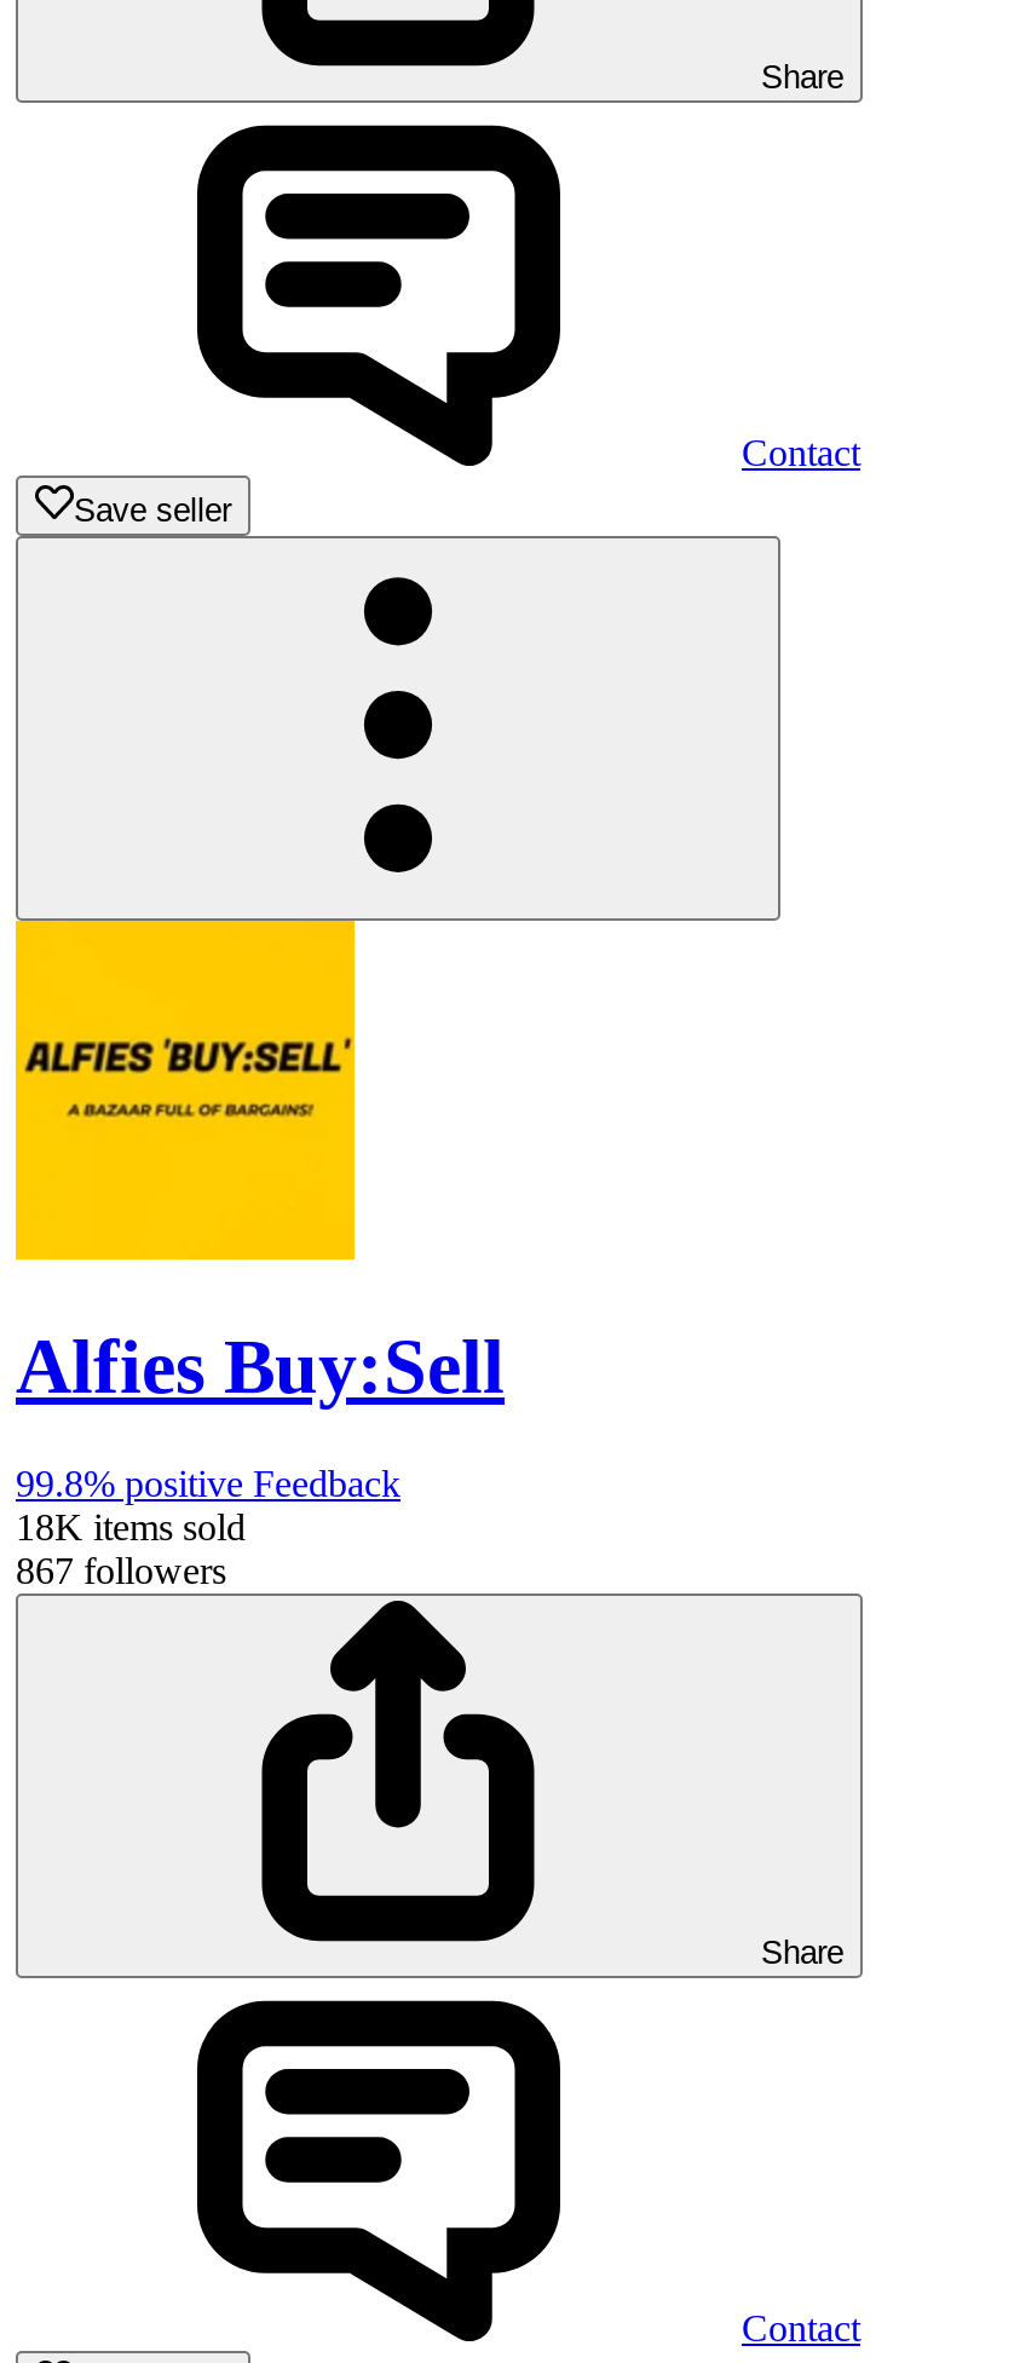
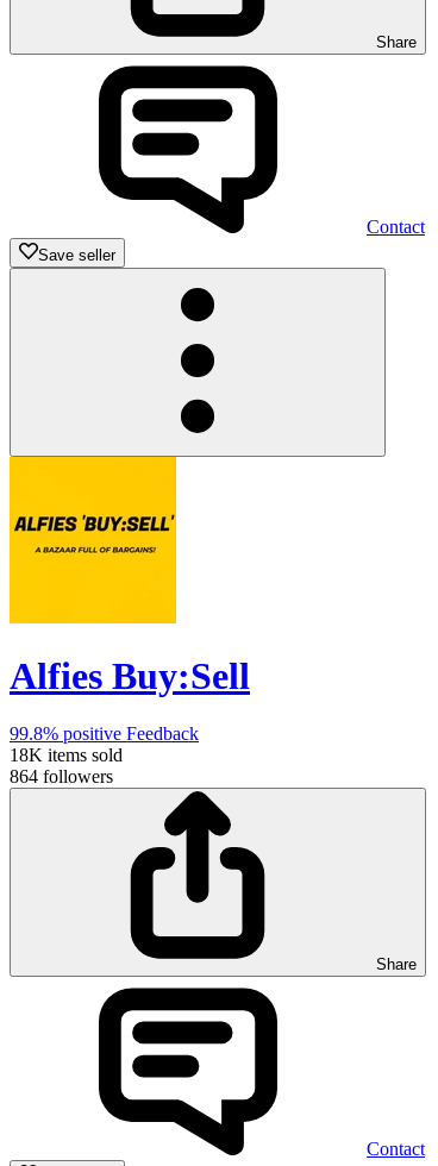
[16,1550,226,1591] 867 followers -> [10,766,113,787] 864 followers

